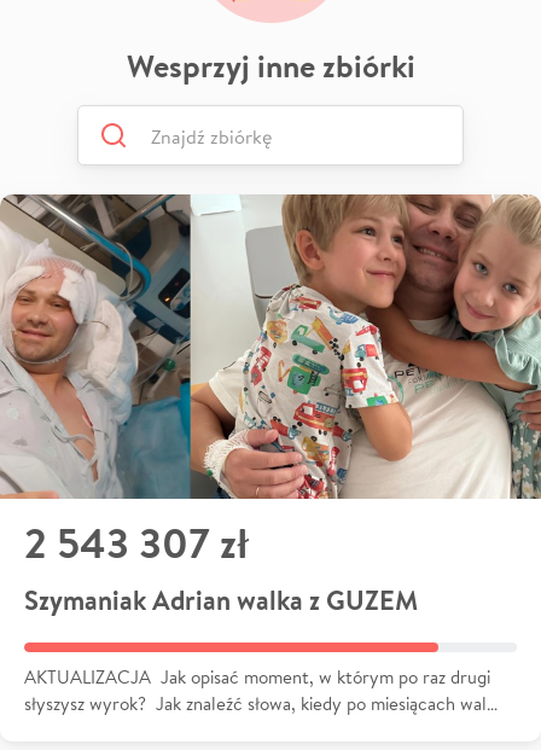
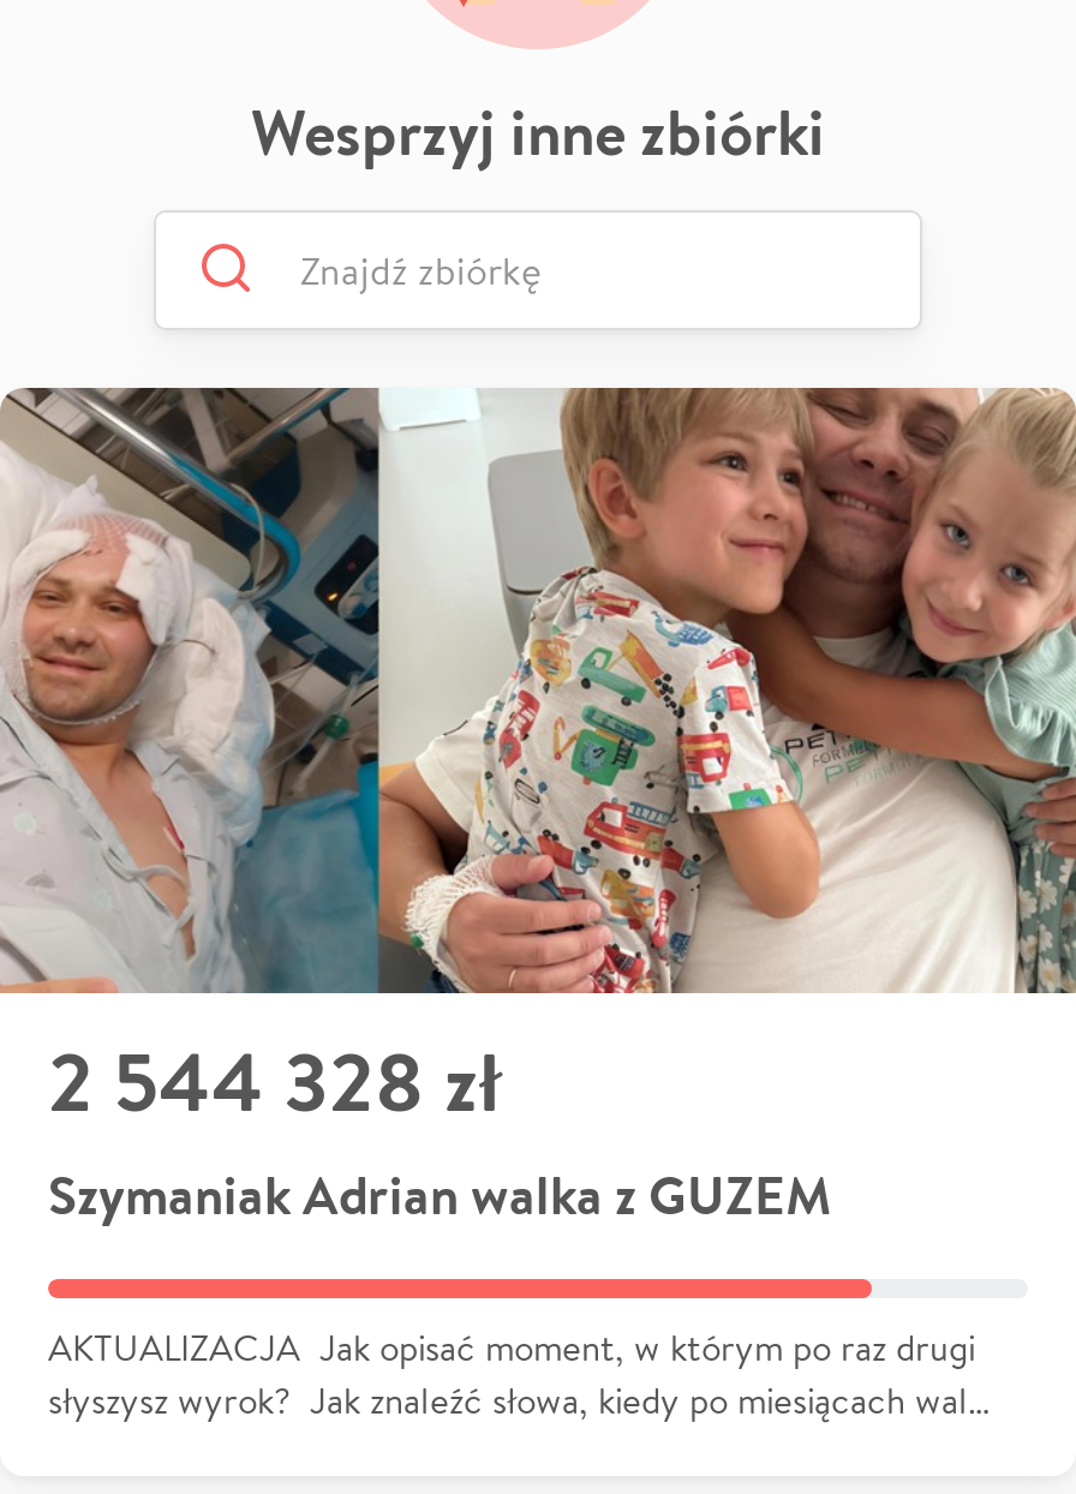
[24,515,249,571] 2 543 307 zł -> [48,1024,502,1137] 2 544 328 zł

